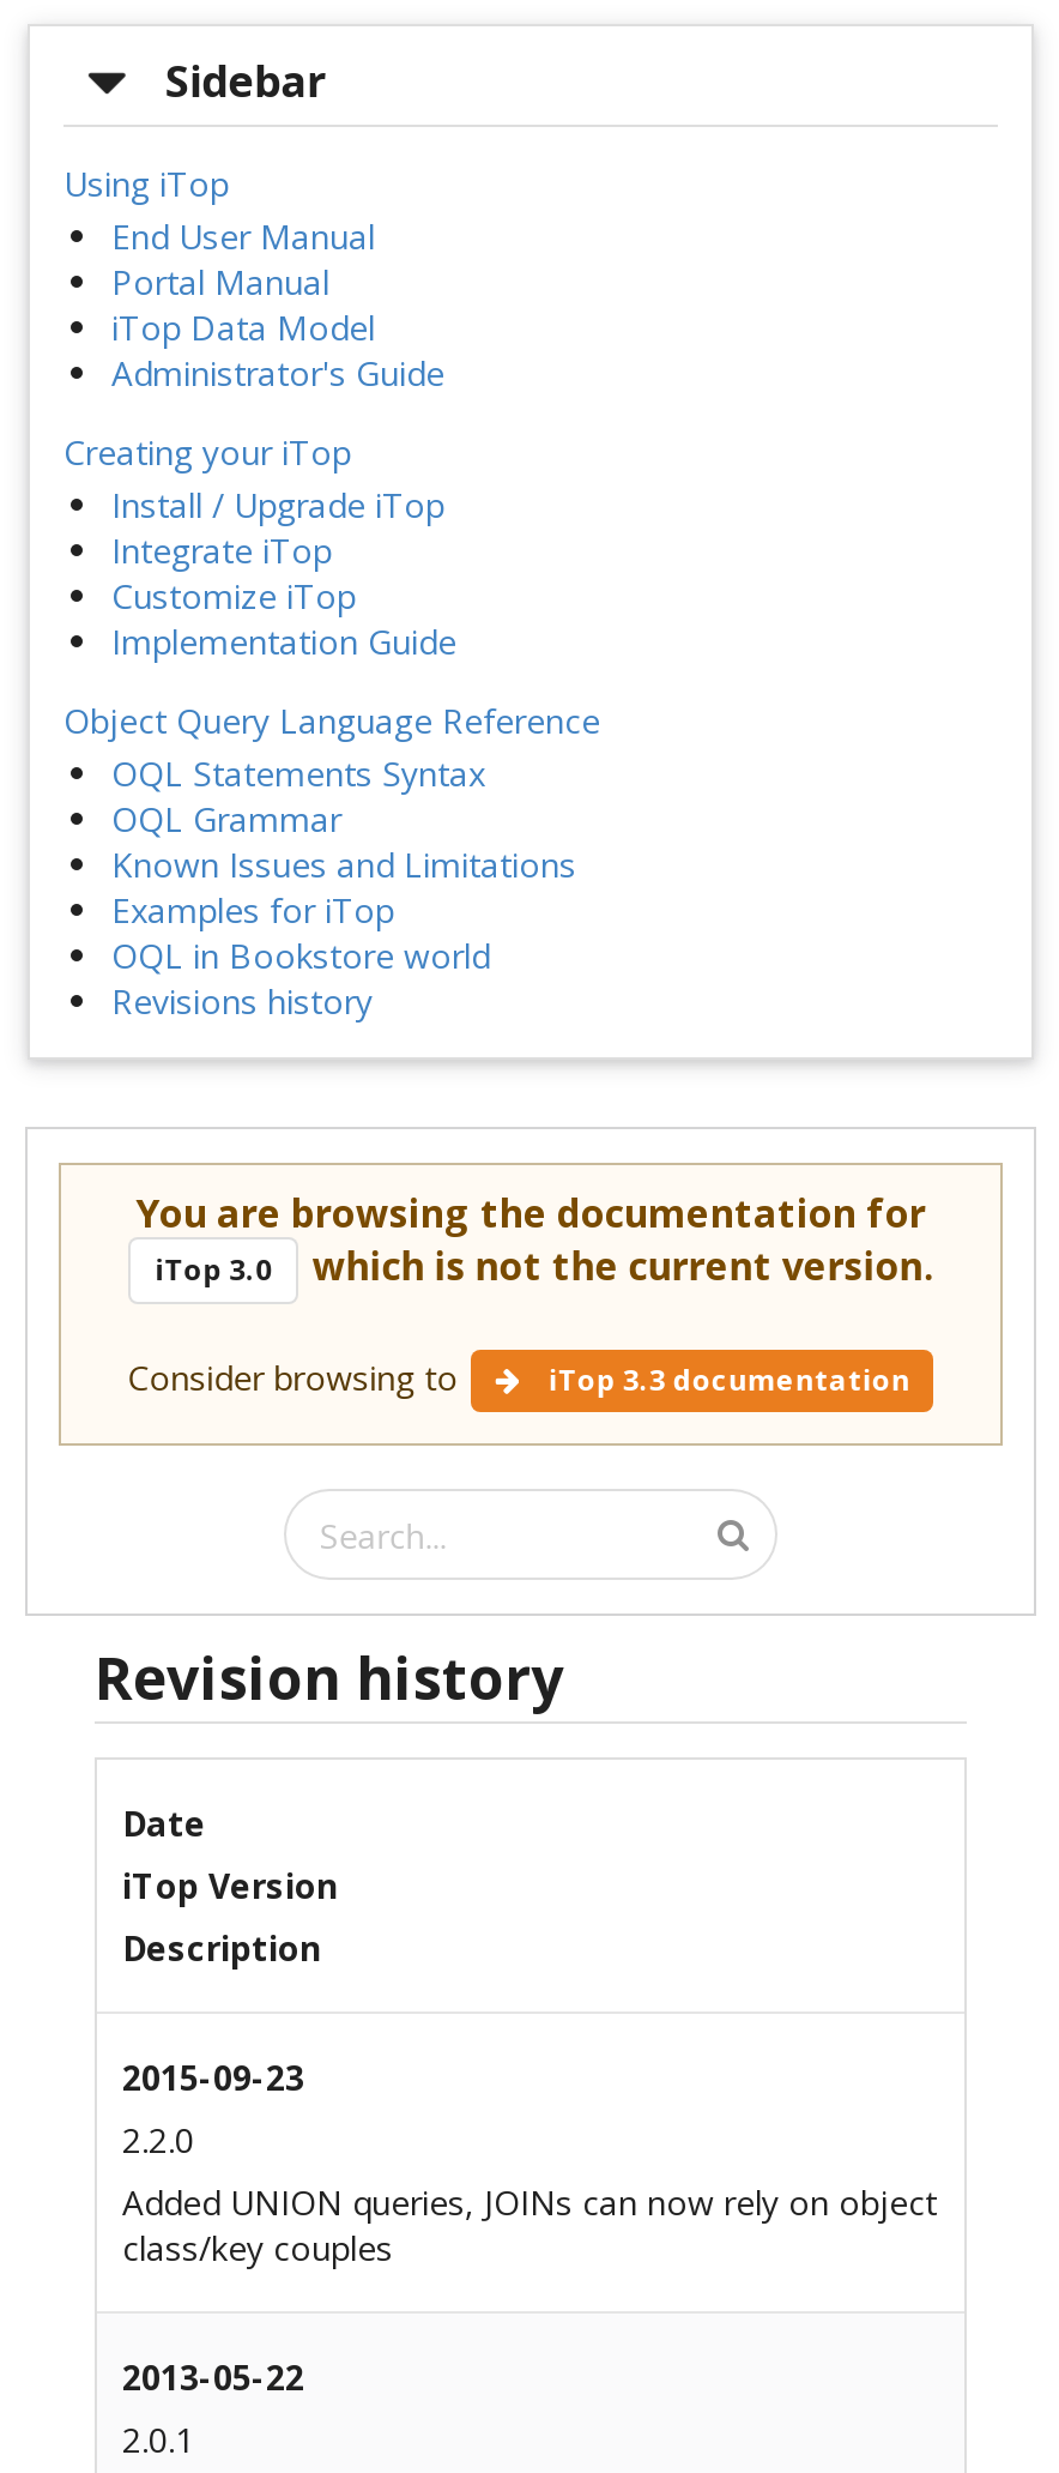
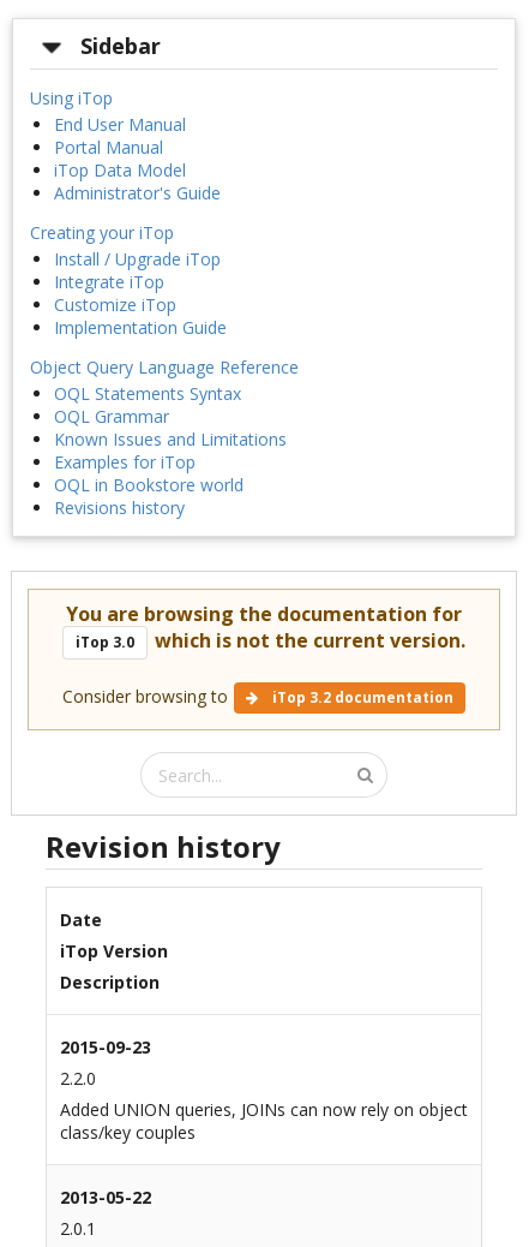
[541,1360,910,1400] iTop 3.3 documentation -> [269,687,454,708] iTop 3.2 documentation

